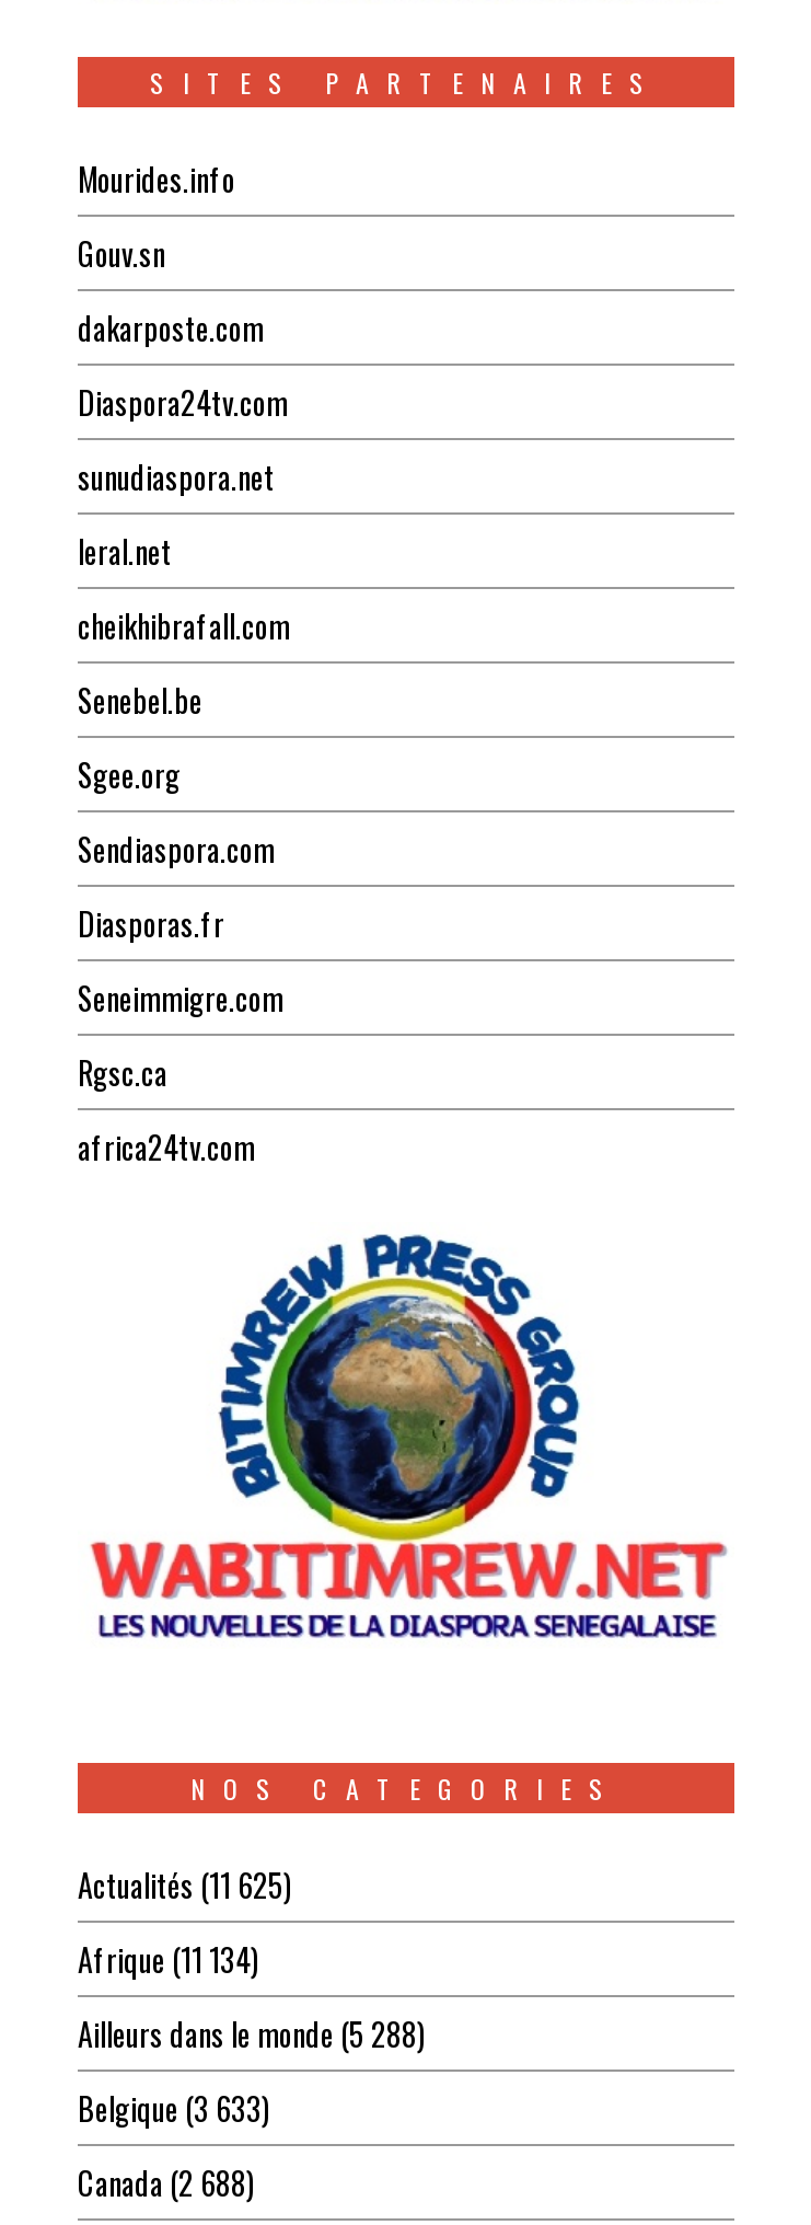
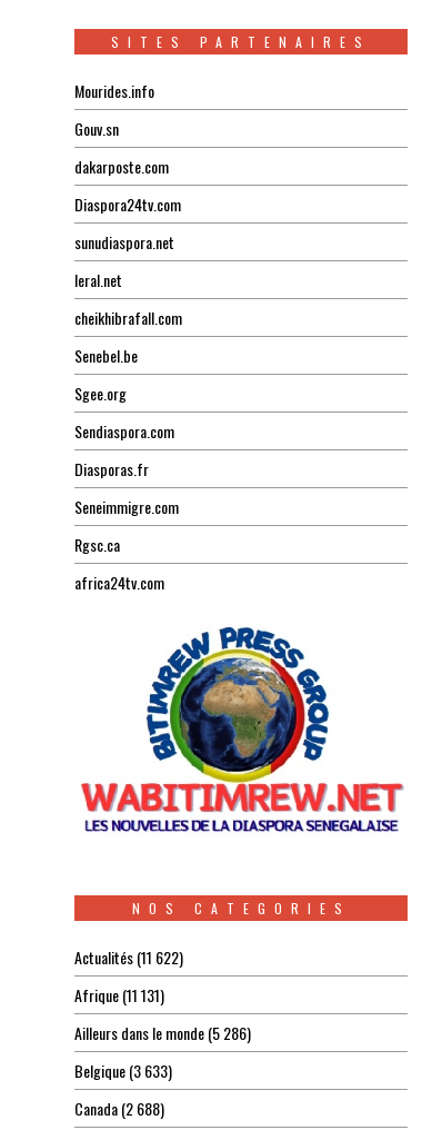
[78,1861,292,1907] Actualités (11 625) -> [74,945,183,969] Actualités (11 622)
[78,1936,259,1982] Afrique (11 134) -> [74,983,164,1007] Afrique (11 131)
[78,2010,426,2056] Ailleurs dans le monde (5 288) -> [74,1021,251,1044] Ailleurs dans le monde (5 286)

